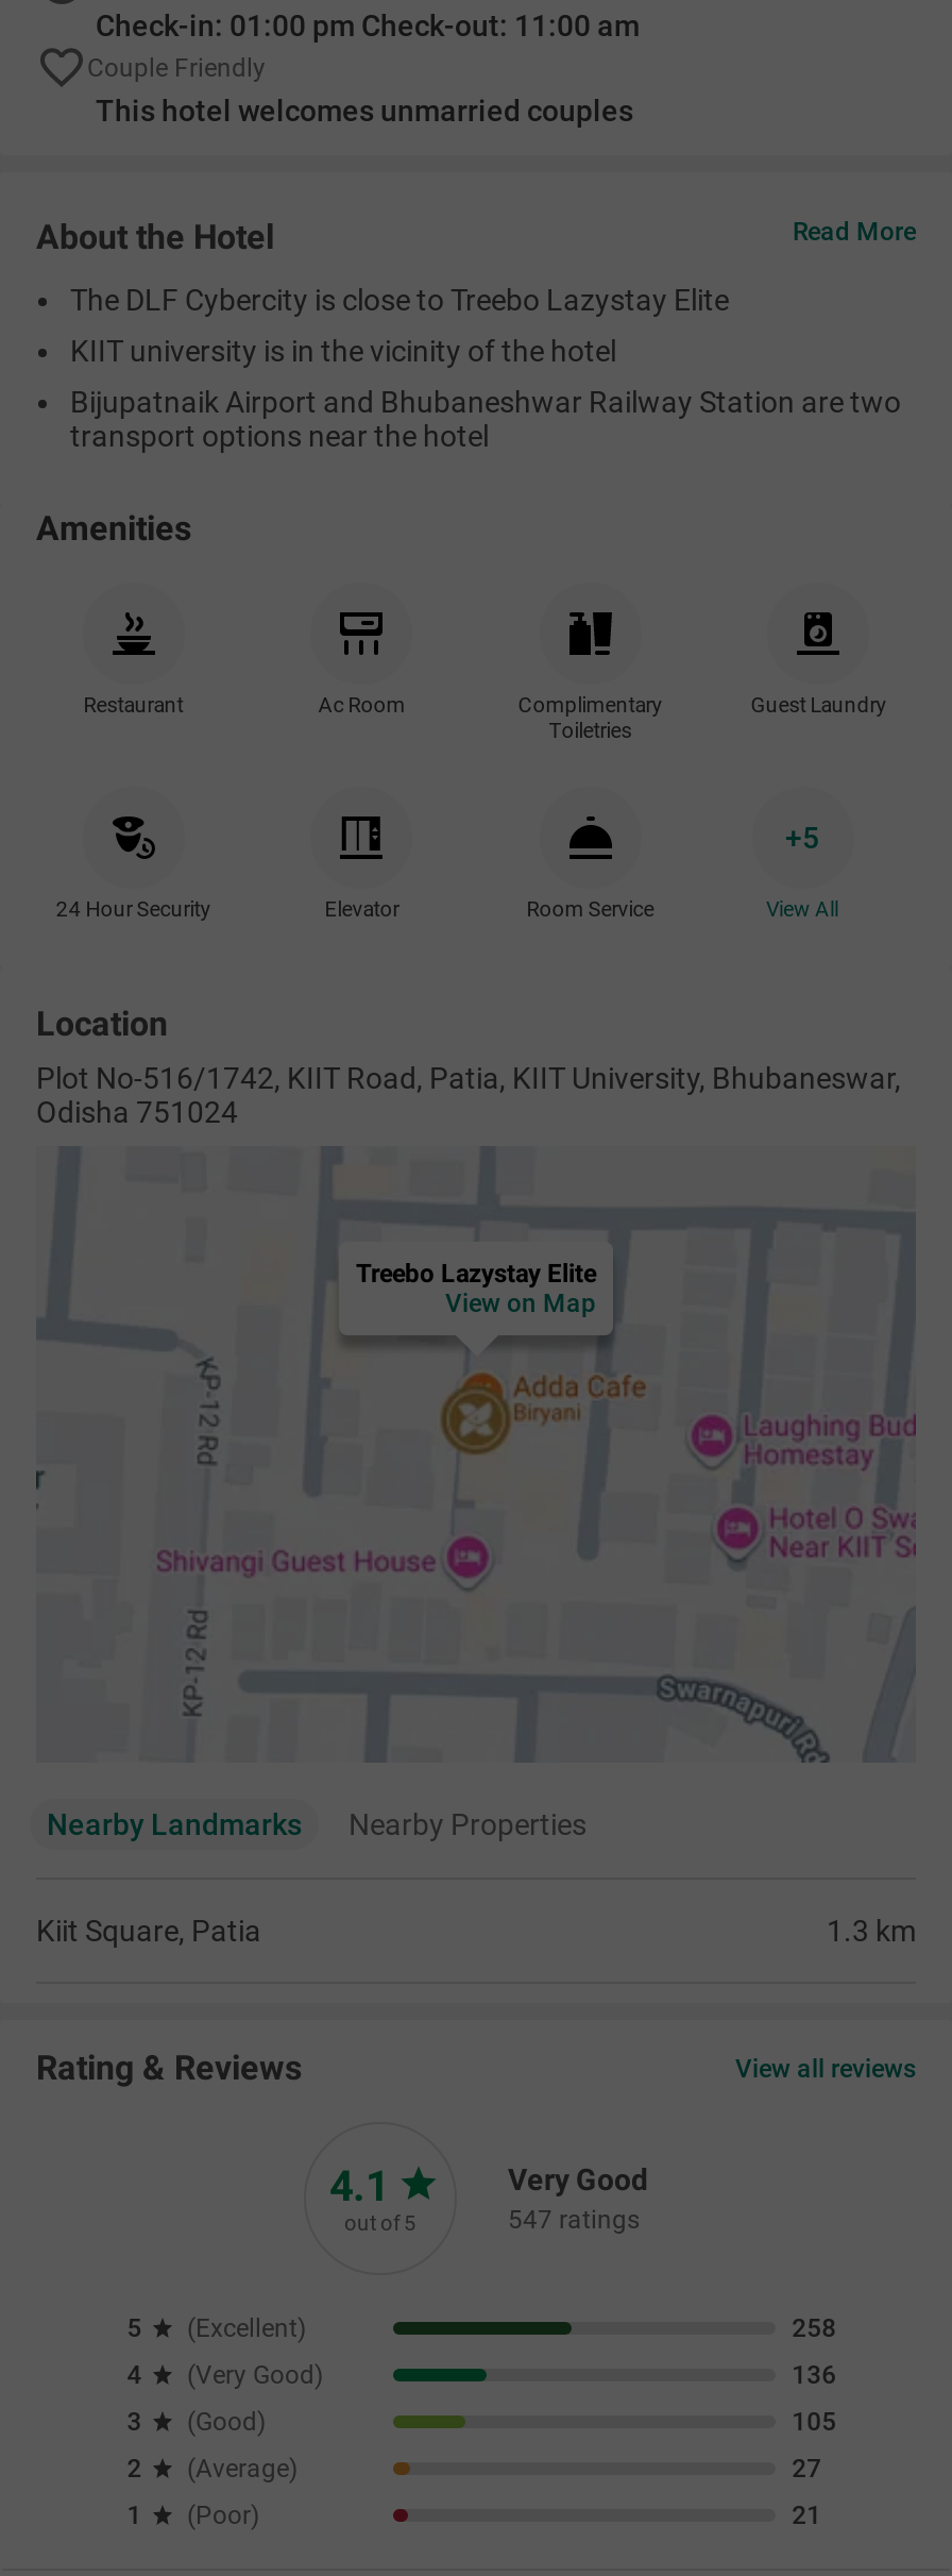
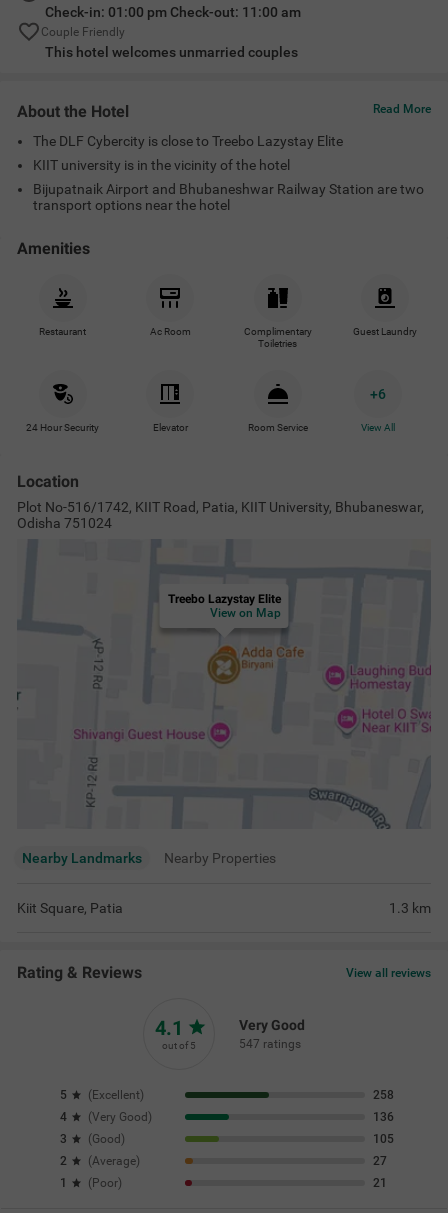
[785,821,819,855] +5 -> [369,386,385,402] +6

